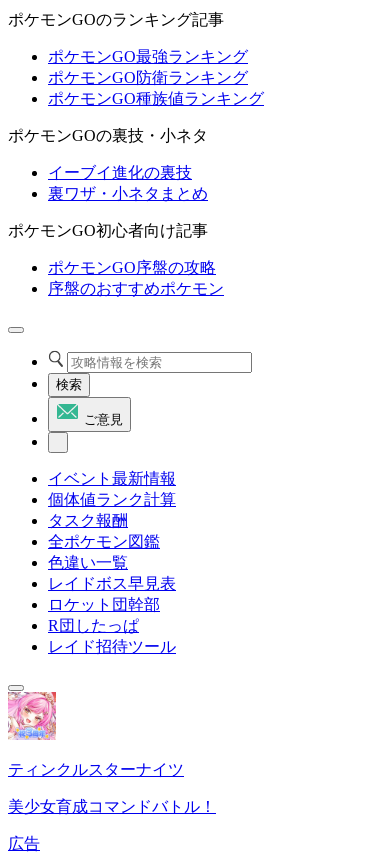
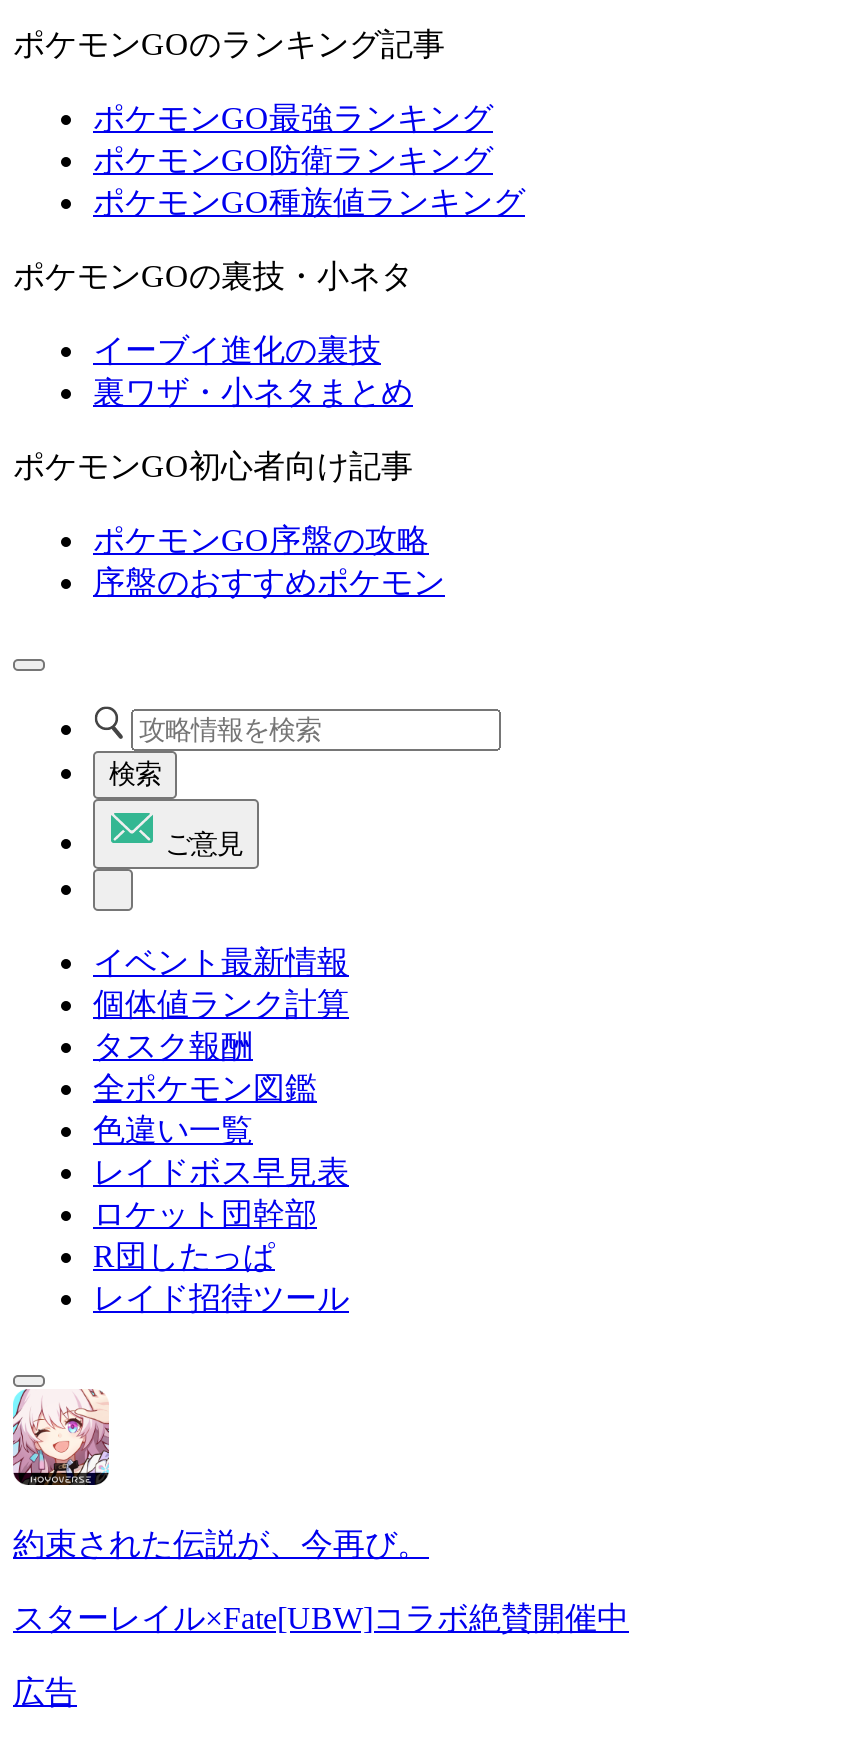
[7,691,184,778] [image] | ティンクルスターナイツ -> [11,1387,429,1561] [image] | 約束された伝説が、今再び。
[8,798,216,815] 美少女育成コマンドバトル！ -> [13,1601,629,1635] スターレイル×Fate[UBW]コラボ絶賛開催中

